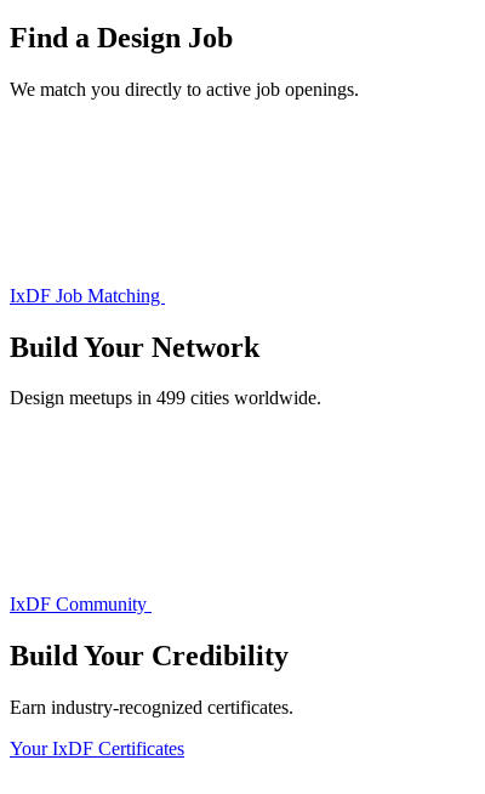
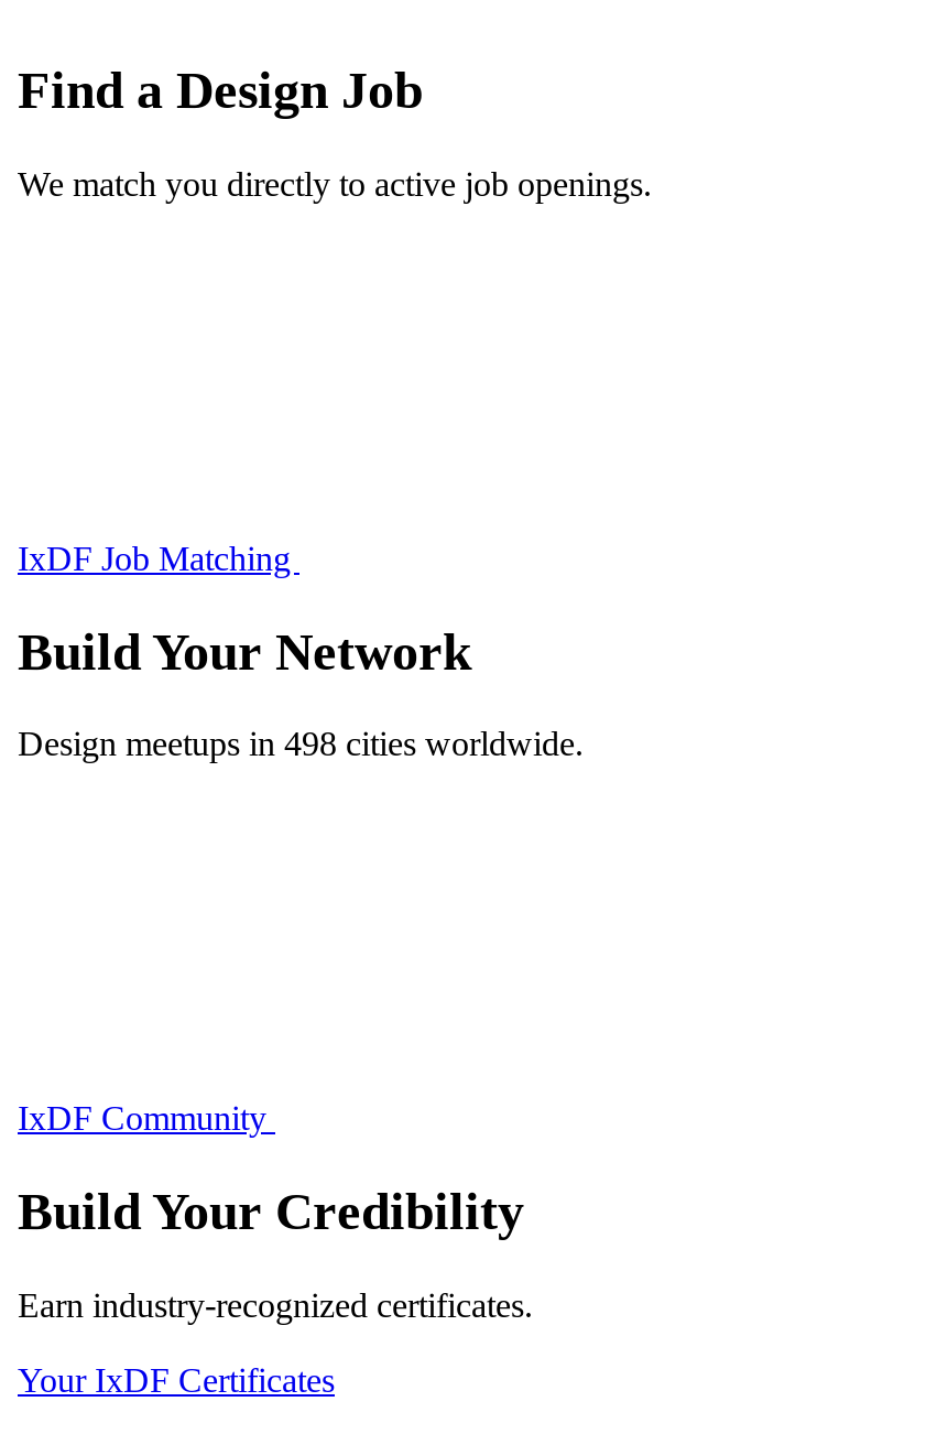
[10,388,321,408] Design meetups in 499 cities worldwide. -> [18,726,584,763] Design meetups in 498 cities worldwide.

